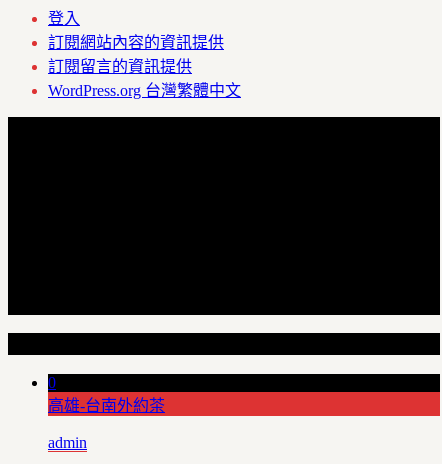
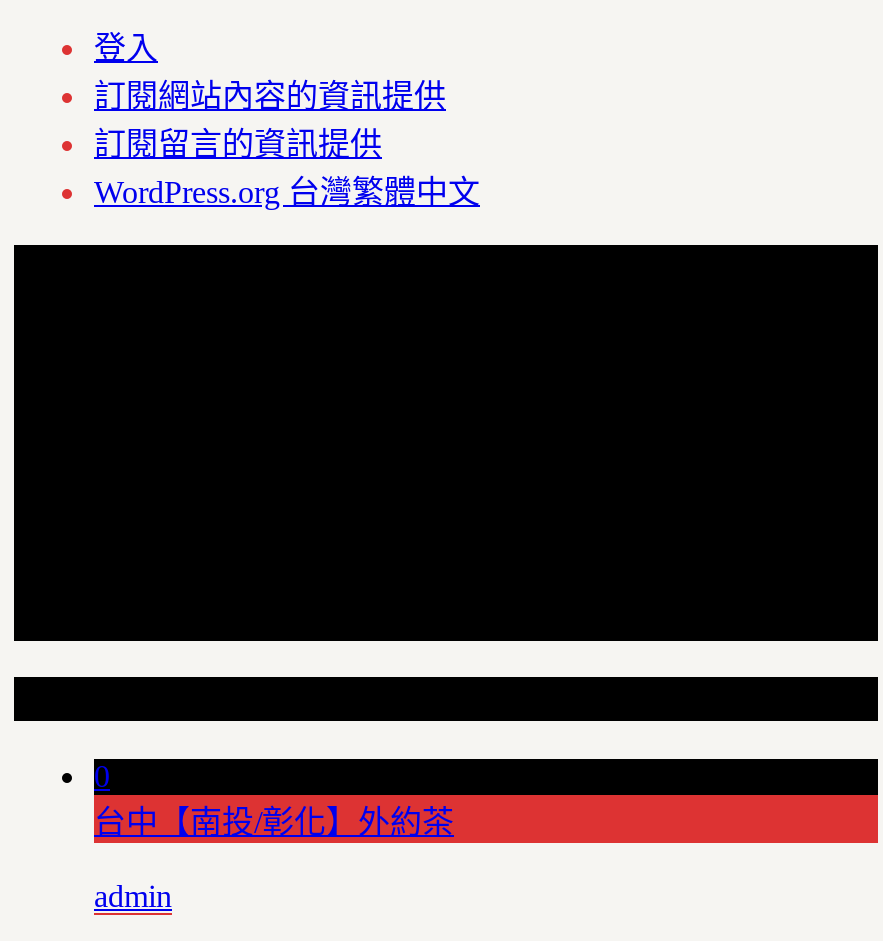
[48,397,165,414] 高雄-台南外約茶 -> [94,805,454,839] 台中【南投/彰化】外約茶

